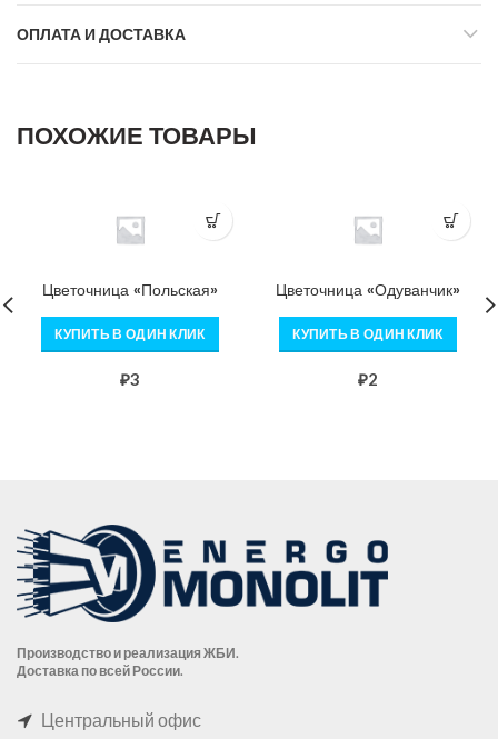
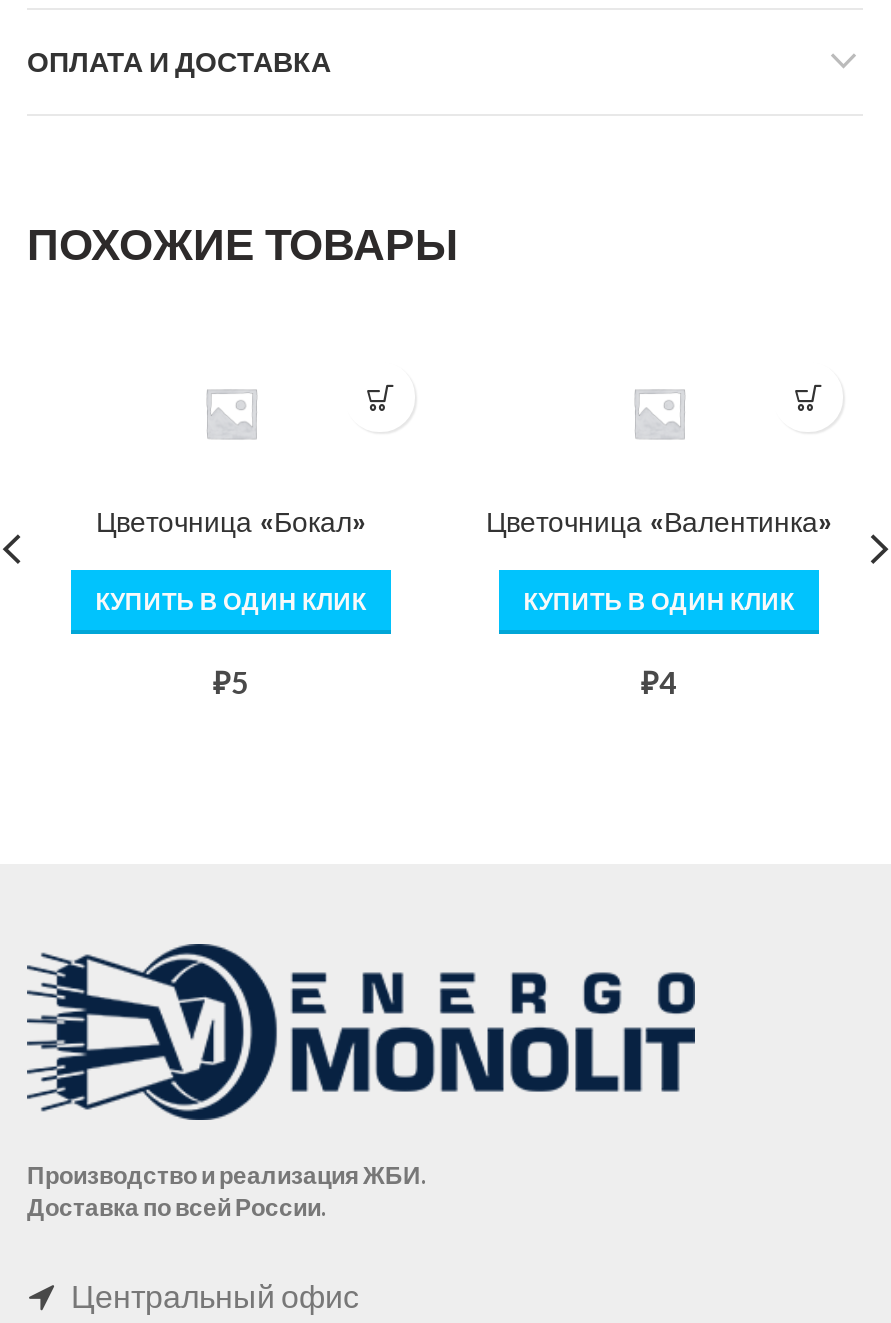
[42,279,218,302] Цветочница «Польская» -> [96,503,366,543] Цветочница «Бокал»
[276,279,460,302] Цветочница «Одуванчик» -> [486,503,832,543] Цветочница «Валентинка»
[120,369,140,389] ₽3 -> [213,665,249,701] ₽5
[358,369,378,389] ₽2 -> [641,665,677,701] ₽4

